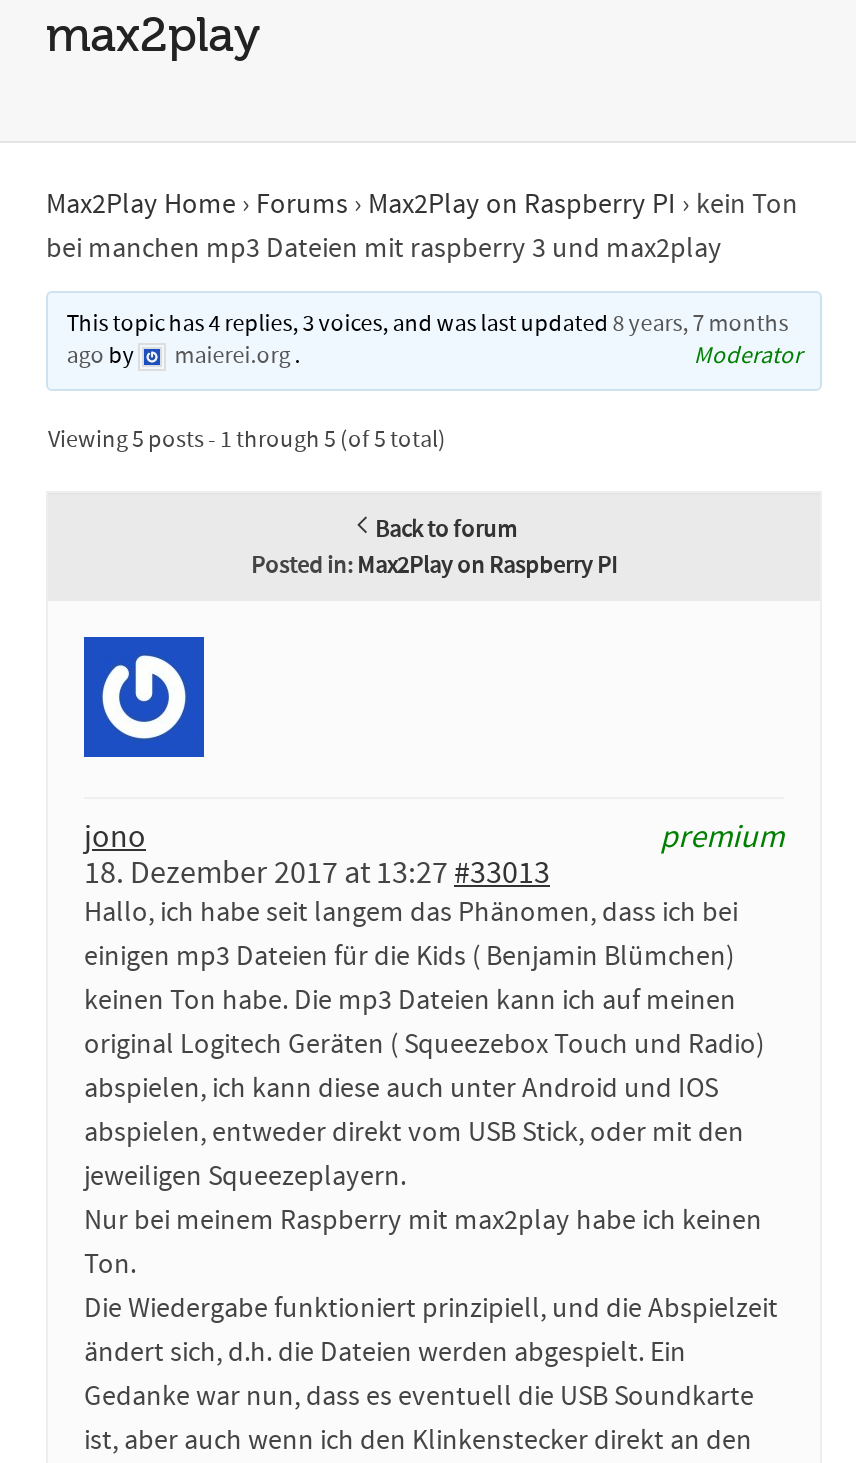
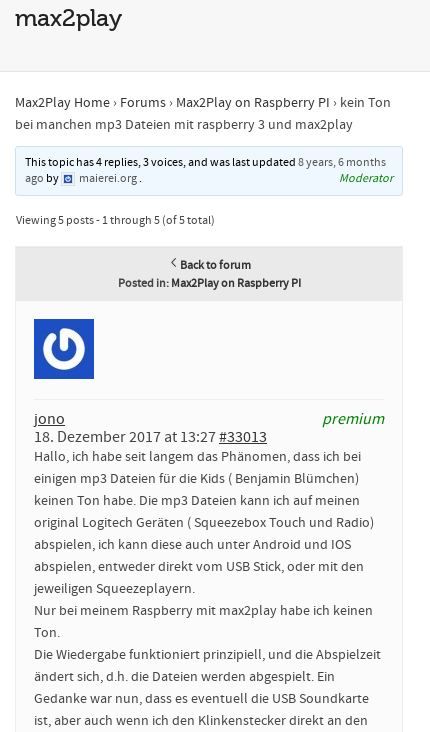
[66,309,788,339] This topic has 4 replies, 3 voices, and was last updated 8 years, 7 months -> [25,155,386,170] This topic has 4 replies, 3 voices, and was last updated 8 years, 6 months

